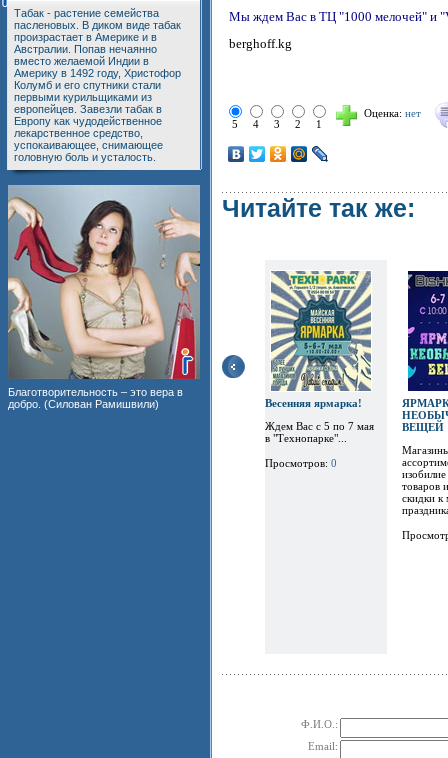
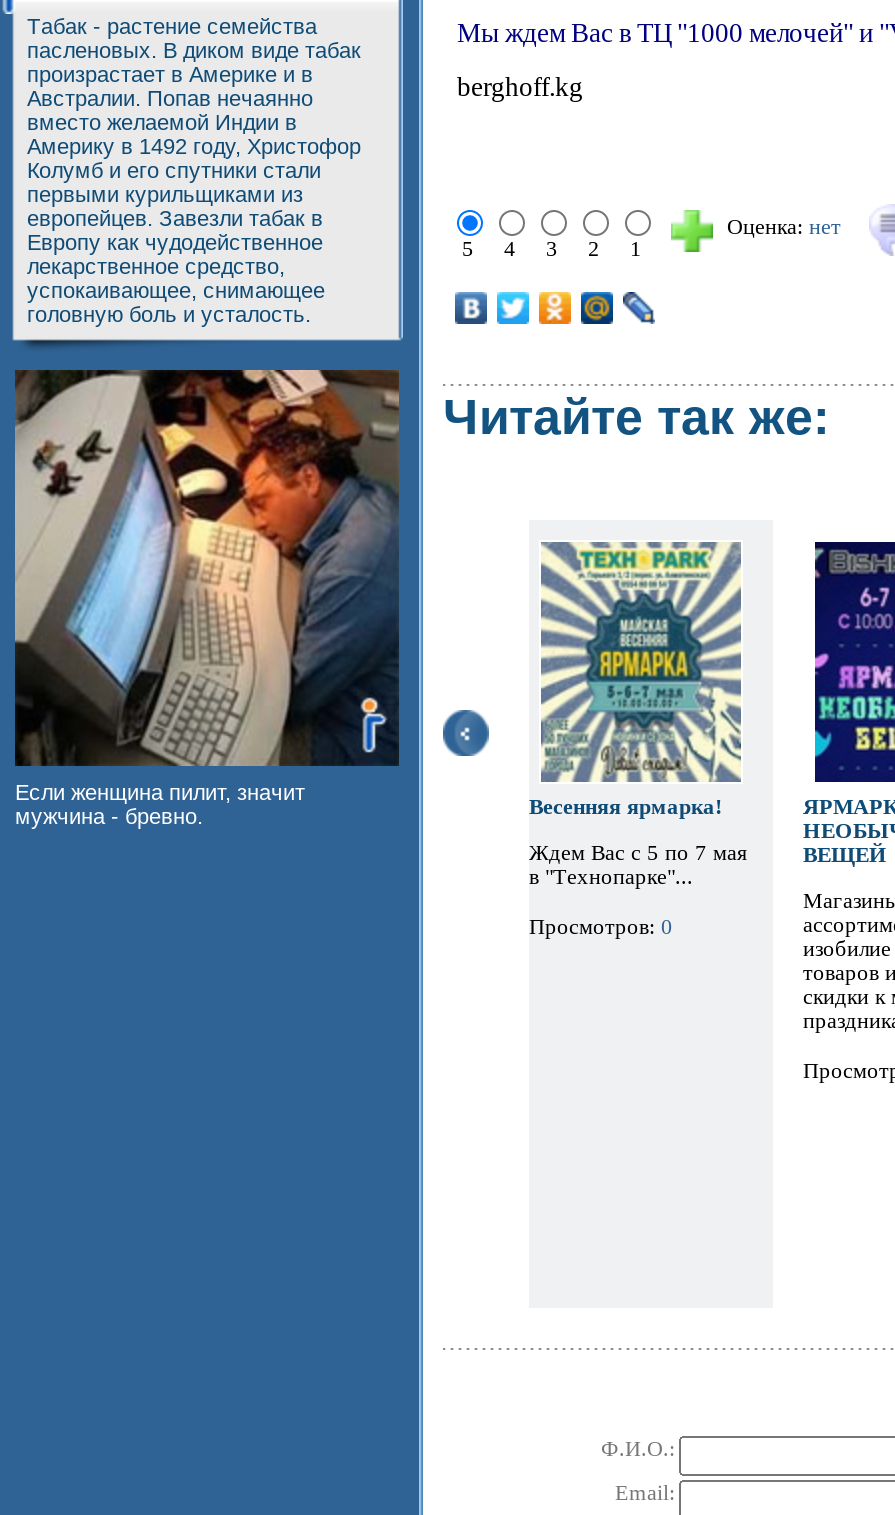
[7,184,201,410] [image] | Благотворительность – это вера в | добро. (Силован Рамишвили) -> [13,368,401,828] [image] | Если женщина пилит, значит | мужчина - бревно.

